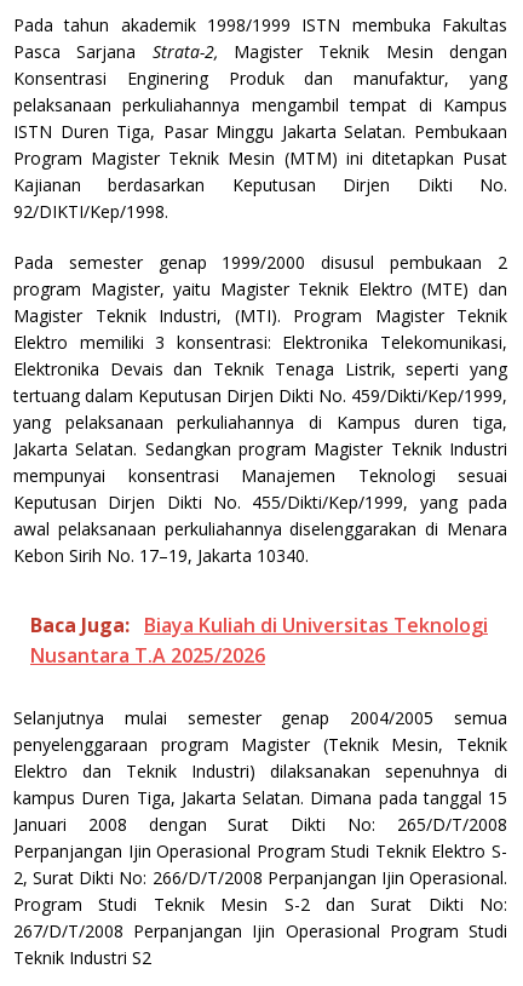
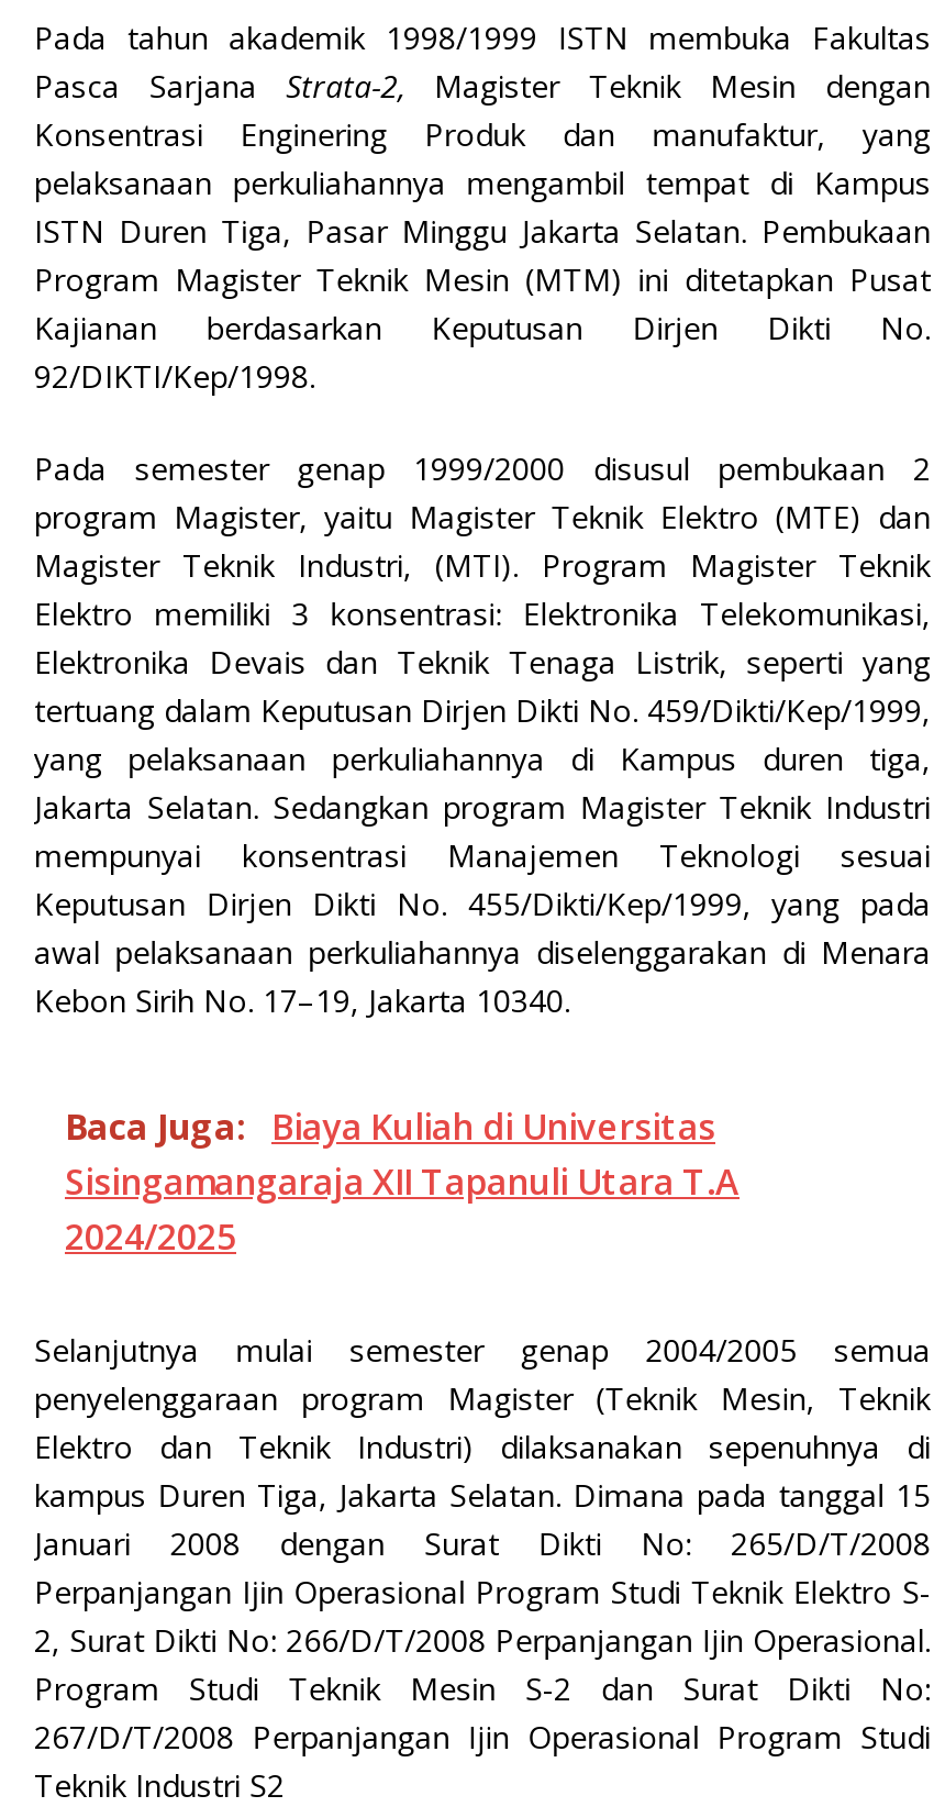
[30,612,488,669] Baca Juga: Biaya Kuliah di Universitas Teknologi | Nusantara T.A 2025/2026 -> [65,1103,740,1261] Baca Juga: Biaya Kuliah di Universitas | Sisingamangaraja XII Tapanuli Utara T.A | 2024/2025

